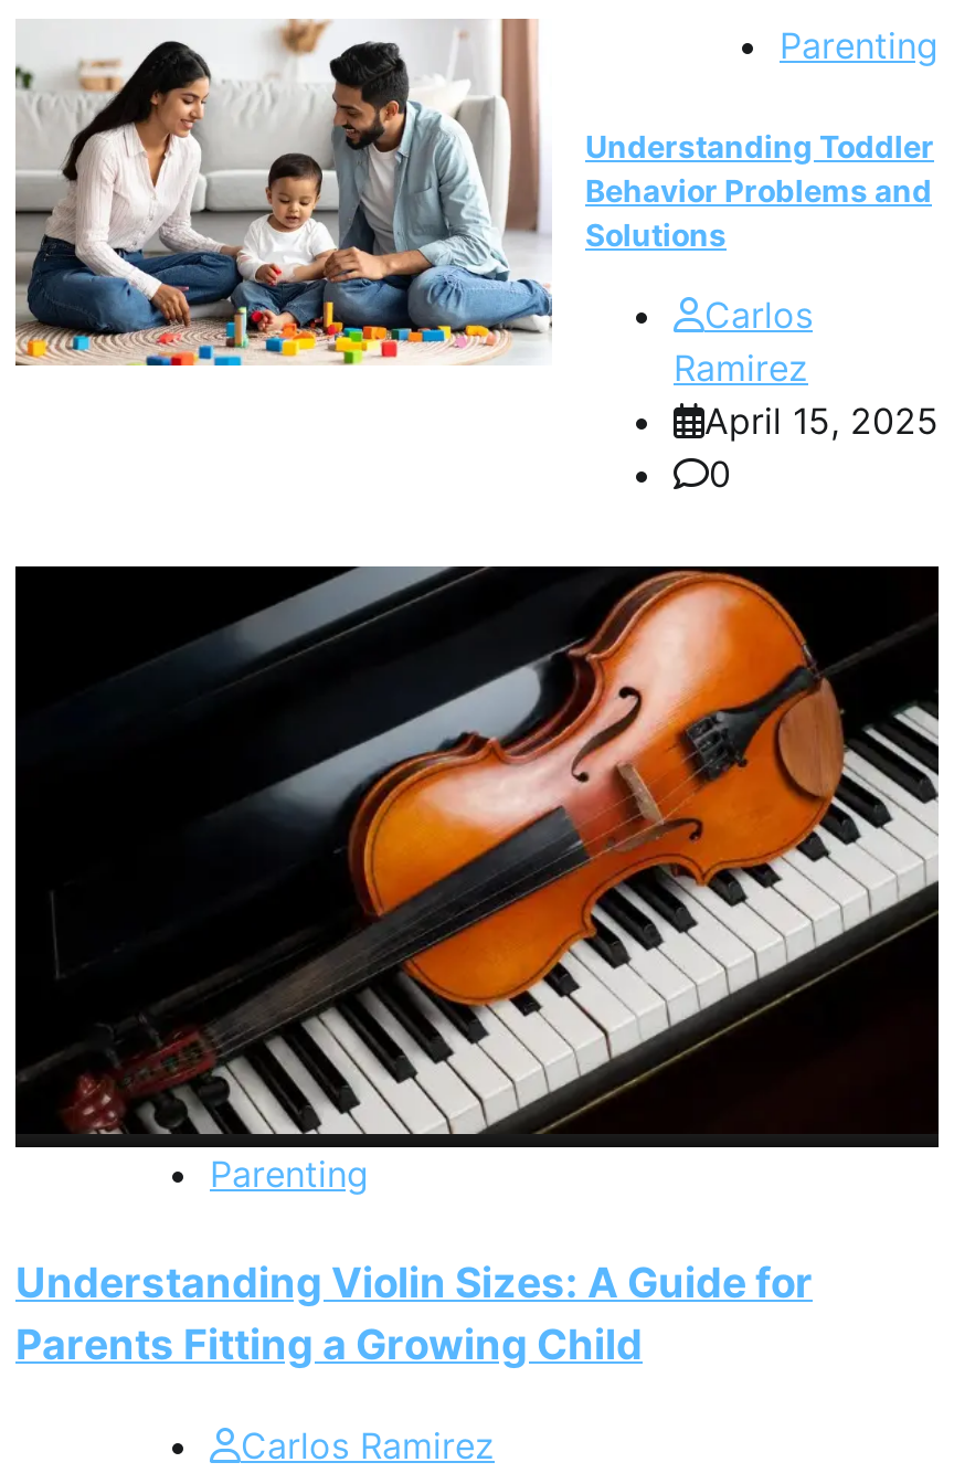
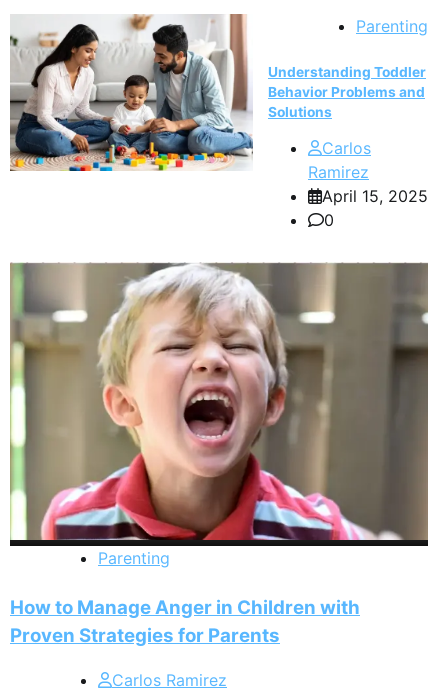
[13,564,941,1147] [image] -> [9,262,429,546] [image]
[15,1259,813,1371] Understanding Violin Sizes: A Guide for | Parents Fitting a Growing Child -> [10,596,360,647] How to Manage Anger in Children with | Proven Strategies for Parents

